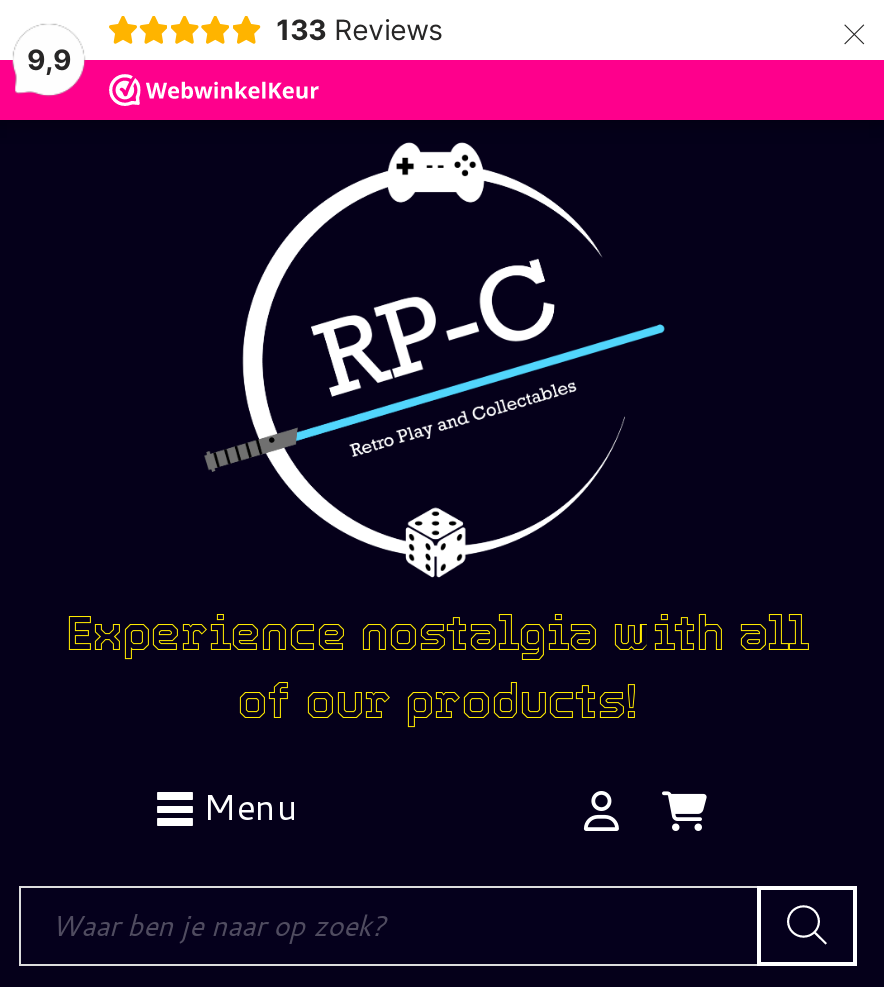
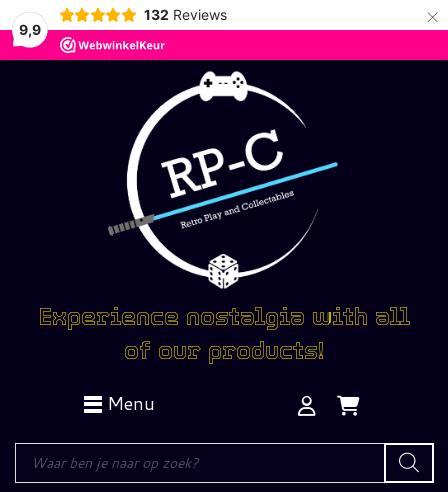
[276,12,442,46] 133 Reviews -> [144,6,227,23] 132 Reviews

